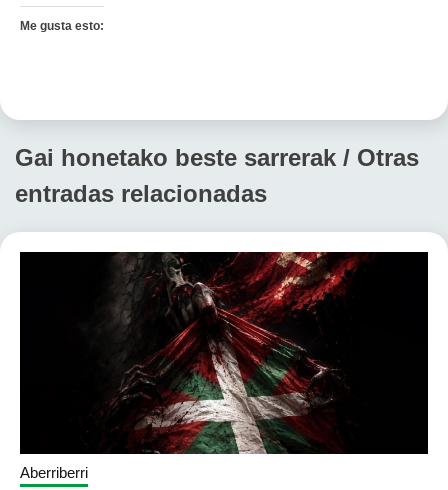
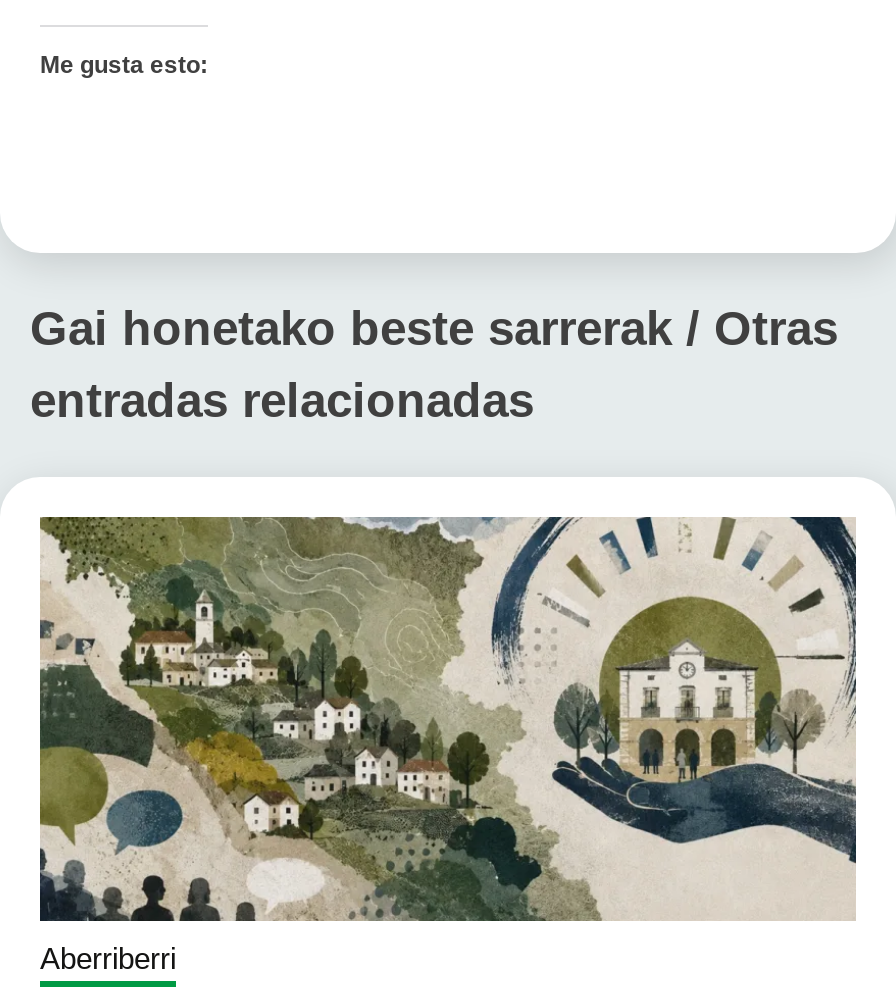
[19,251,429,455] [image] -> [38,515,858,923] [image]

